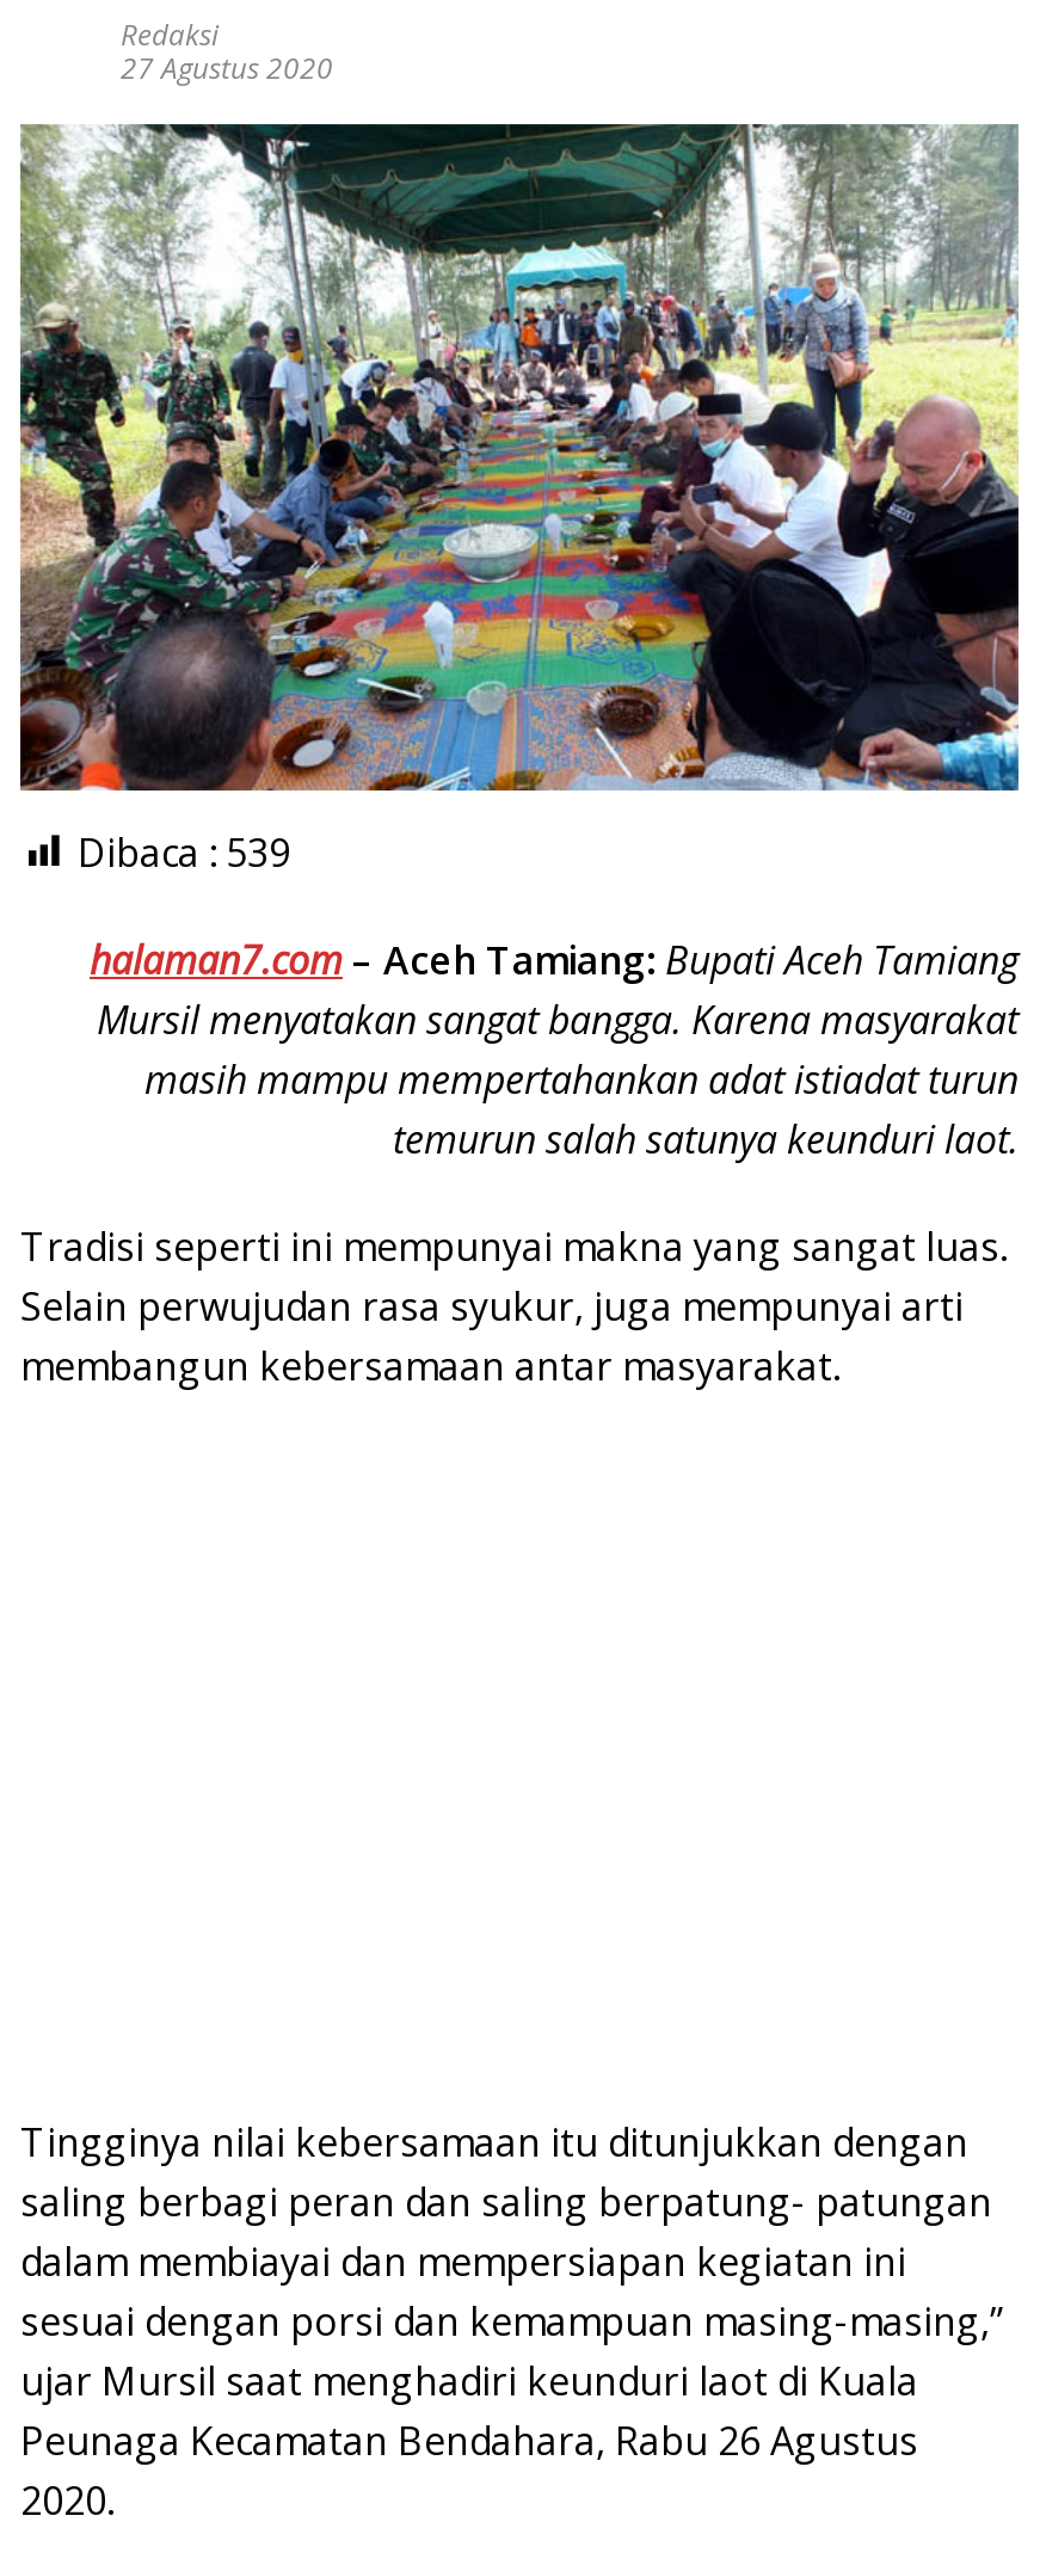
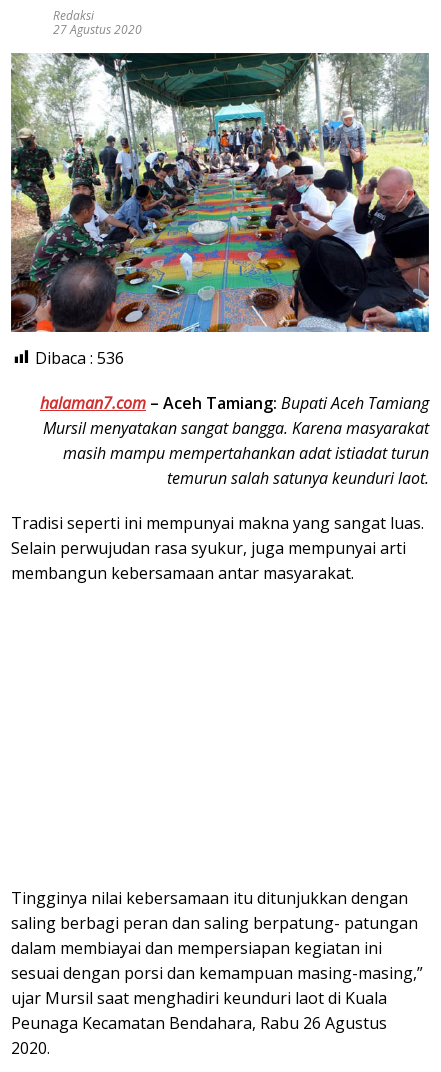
[78,826,290,878] Dibaca : 539 -> [35,347,124,369] Dibaca : 536

